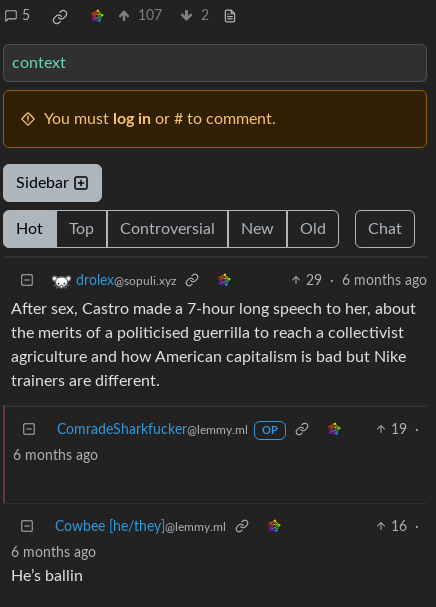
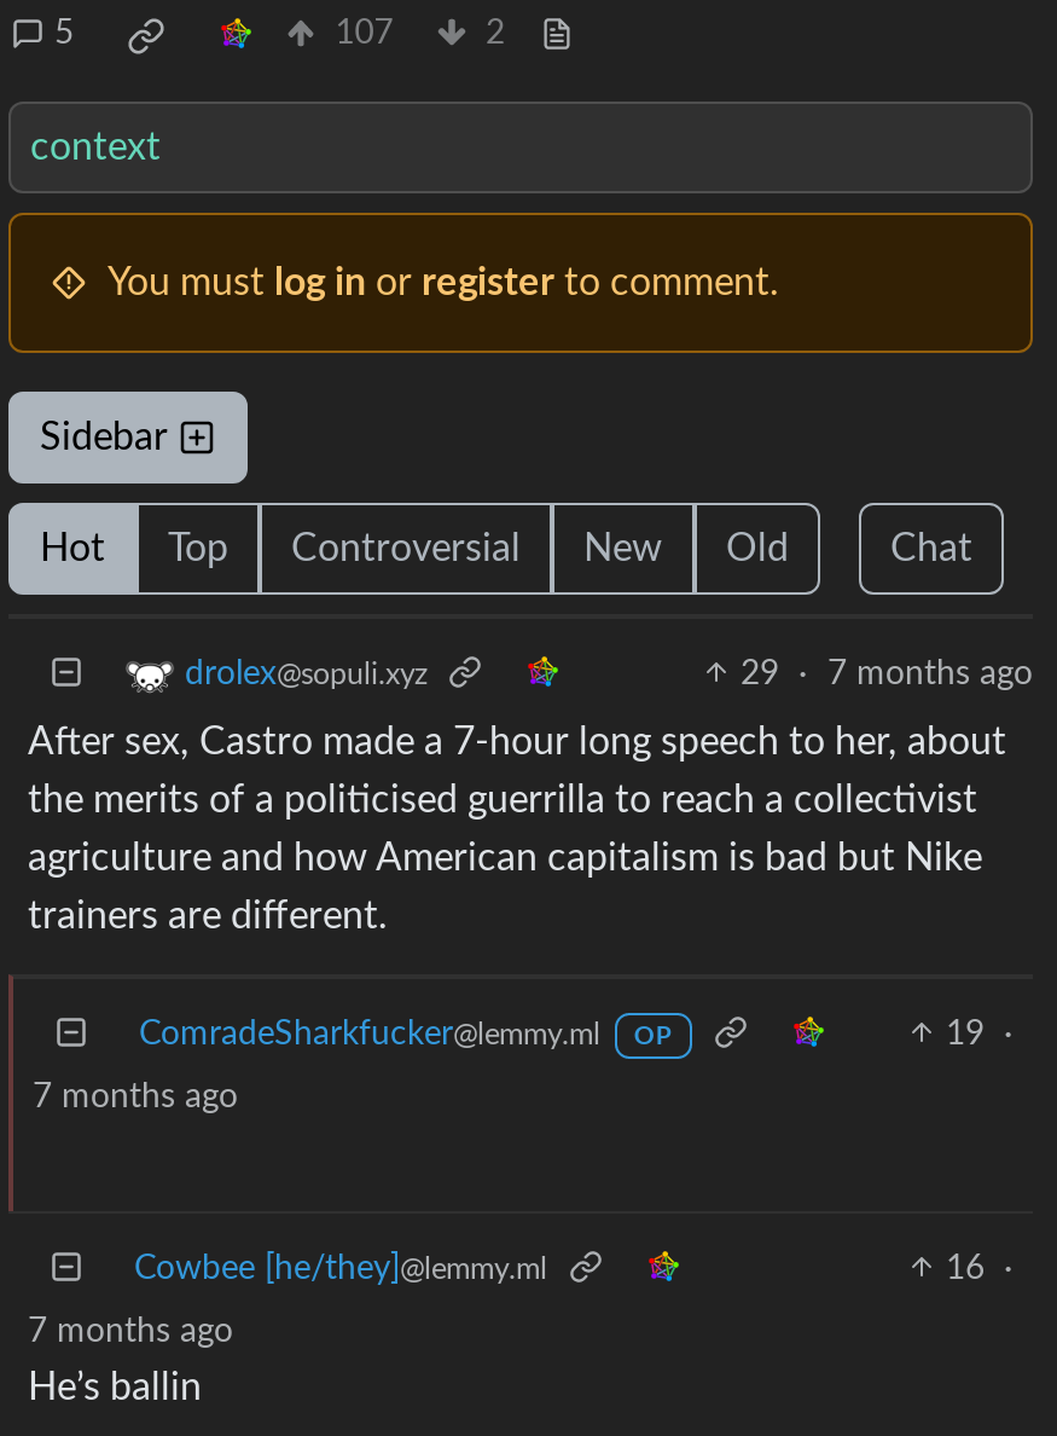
[44,111,276,127] You must log in or # to comment. -> [108,263,779,301] You must log in or register to comment.
[306,274,427,288] 29 · 6 months ago -> [741,657,1033,690] 29 · 7 months ago
[13,449,98,463] 6 months ago -> [33,1080,238,1114] 7 months ago
[11,546,96,560] 6 months ago -> [28,1314,233,1348] 7 months ago

